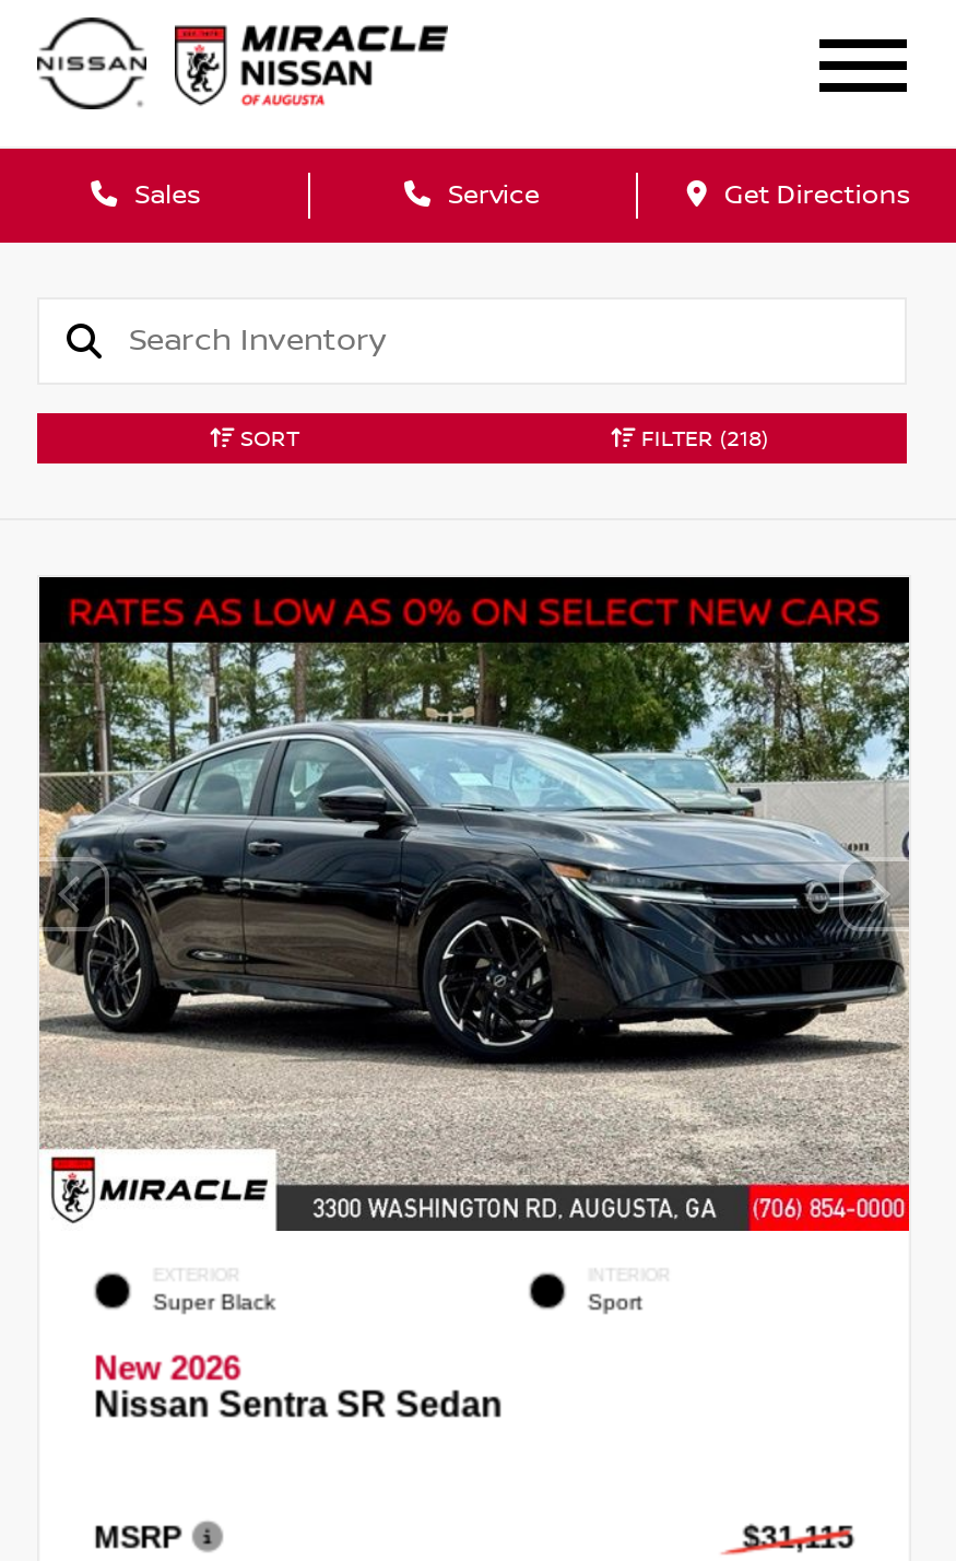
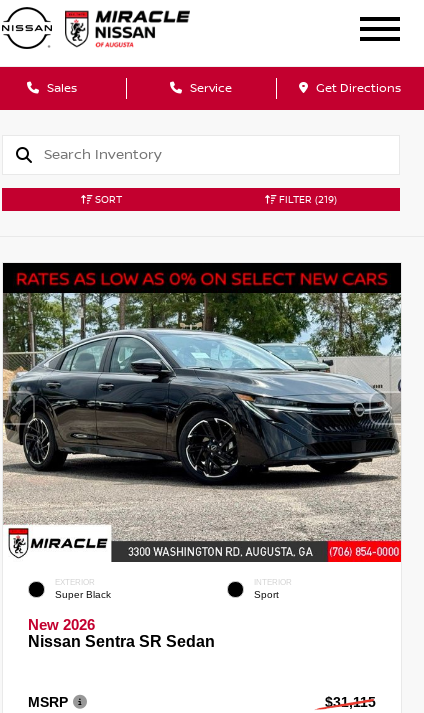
[635,424,768,452] FILTER (218) -> [275,193,336,206] FILTER (219)

